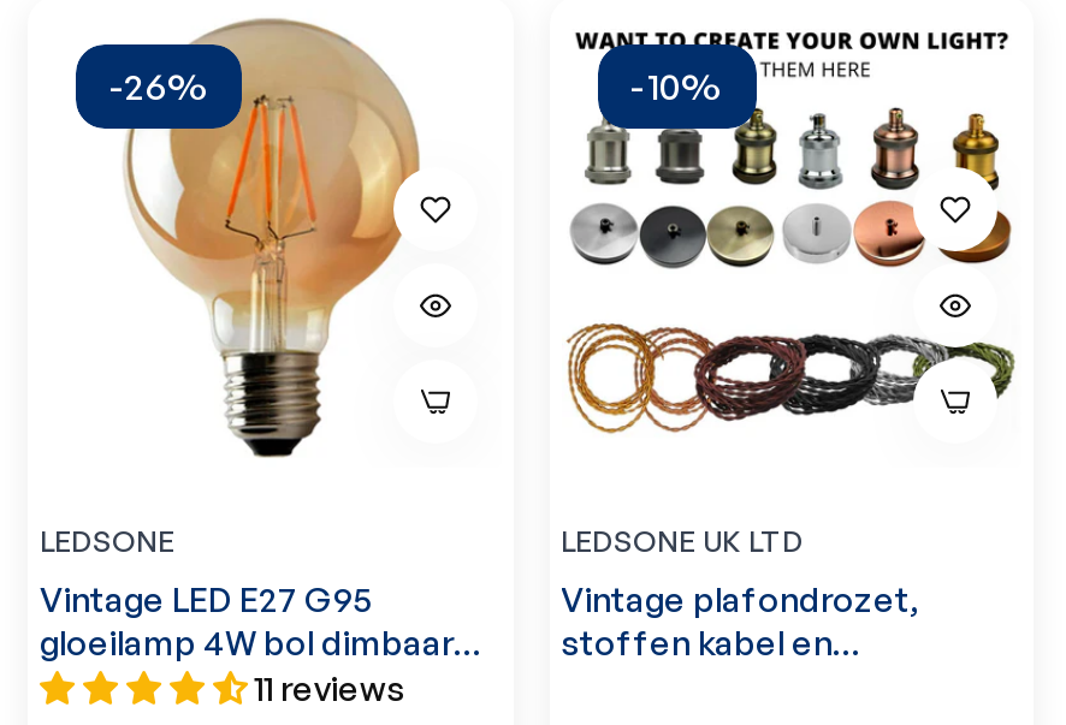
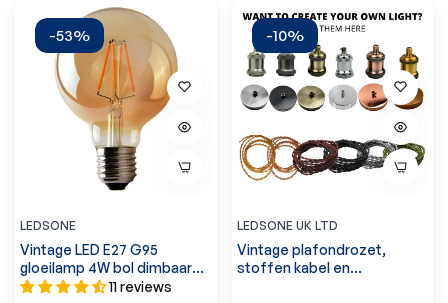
[109,63,208,108] -26% -> [49,26,90,45] -53%

